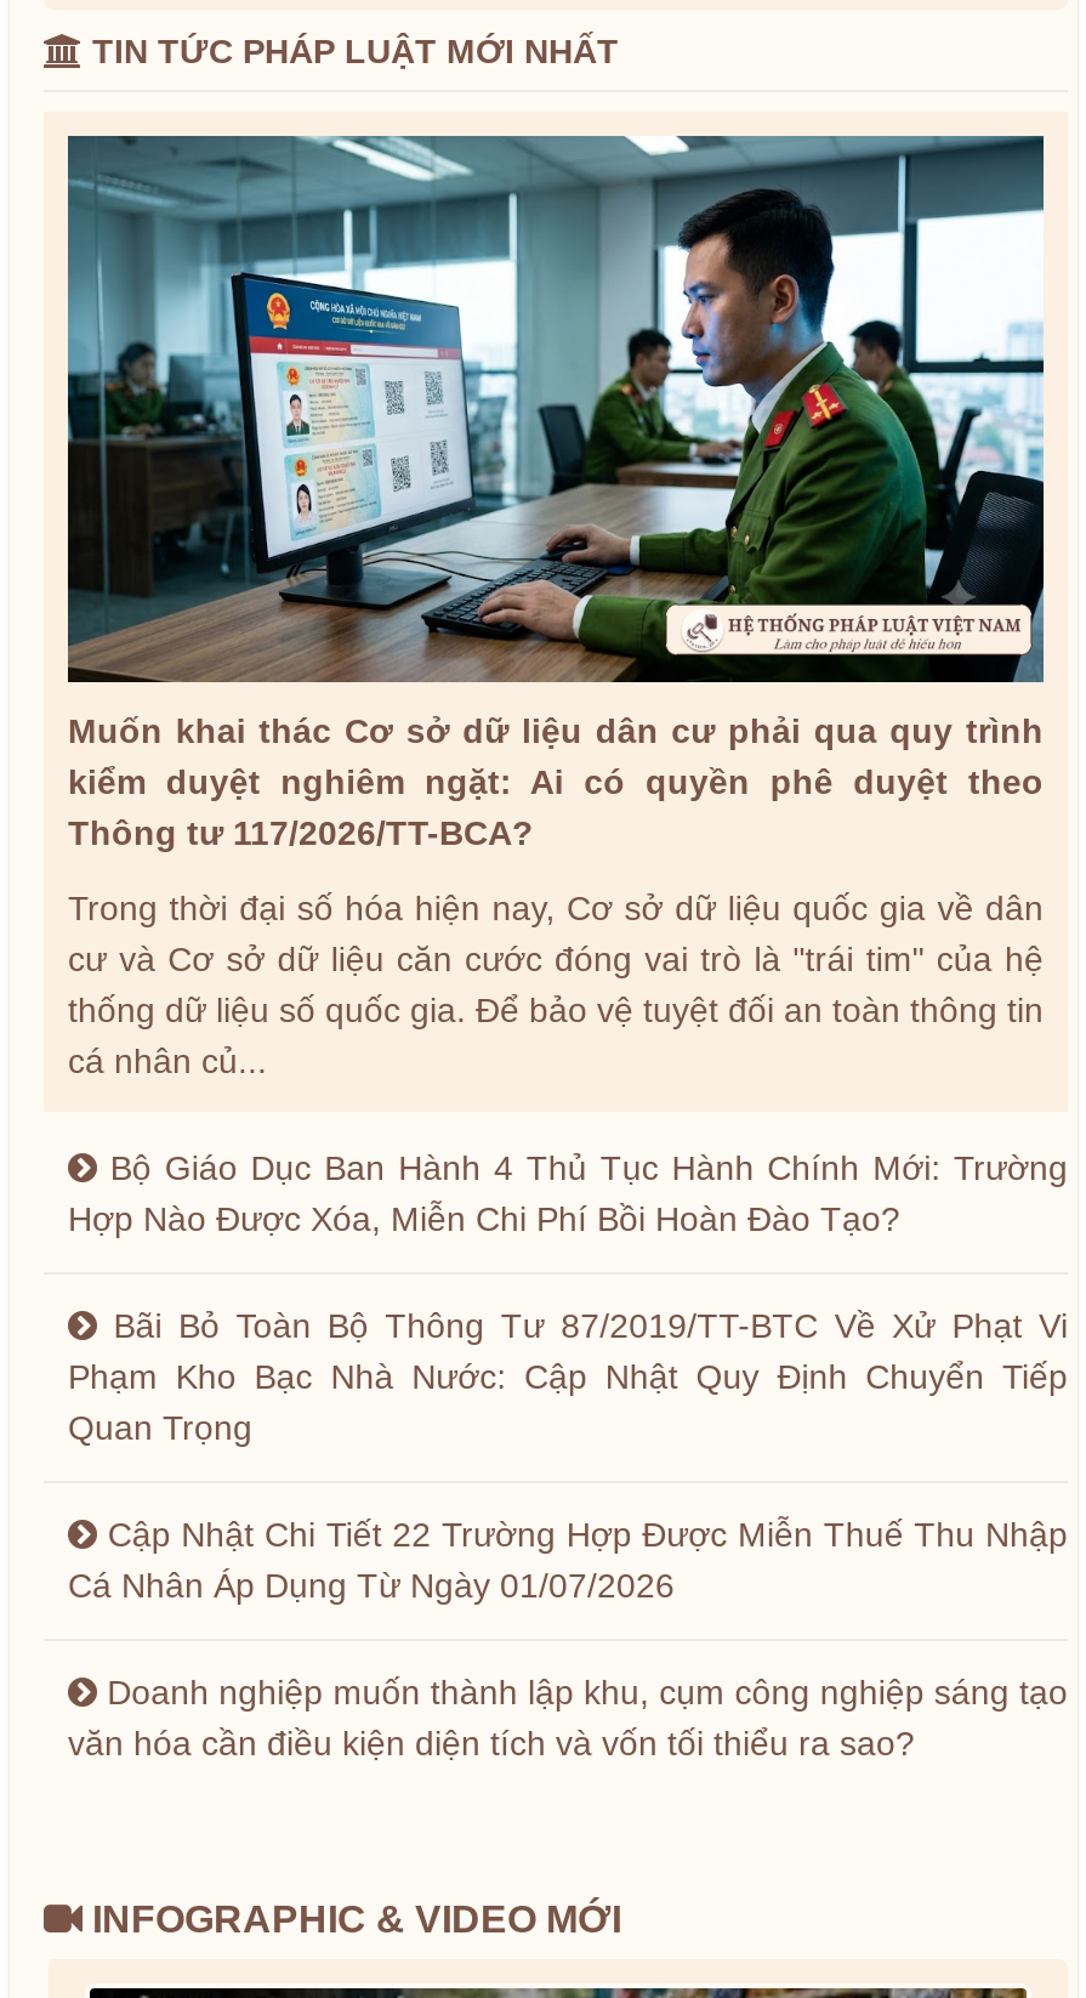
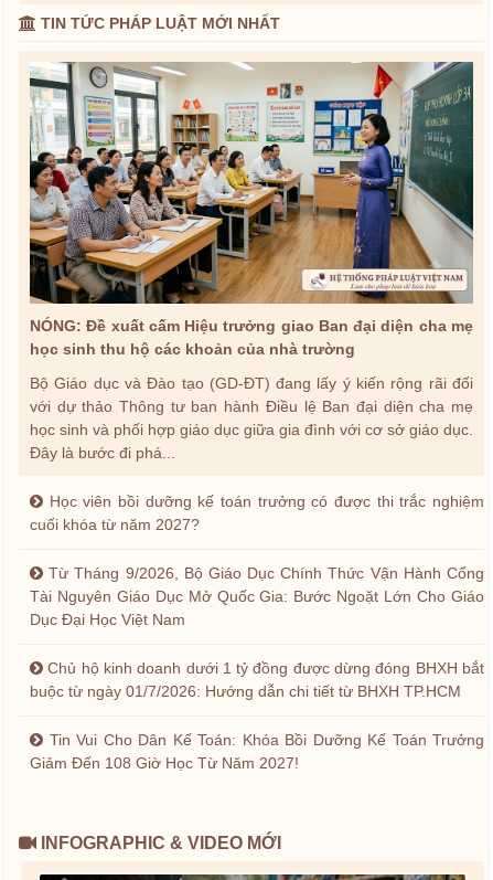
[66,134,1044,851] [image] | Muốn khai thác Cơ sở dữ liệu dân cư phải qua quy trình | kiểm duyệt nghiêm ngặt: Ai có quyền phê duyệt theo | Thông tư 117/2026/TT-BCA? -> [29,62,474,358] [image] | NÓNG: Đề xuất cấm Hiệu trưởng giao Ban đại diện cha mẹ | học sinh thu hộ các khoản của nhà trường
[68,887,1044,1079] Trong thời đại số hóa hiện nay, Cơ sở dữ liệu quốc gia về dân | cư và Cơ sở dữ liệu căn cước đóng vai trò là "trái tim" của hệ | thống dữ liệu số quốc gia. Để bảo vệ tuyệt đối an toàn thông tin | cá nhân củ... -> [30,375,473,462] Bộ Giáo dục và Đào tạo (GD-ĐT) đang lấy ý kiến rộng rãi đối | với dự thảo Thông tư ban hành Điều lệ Ban đại diện cha mẹ | học sinh và phối hợp giáo dục giữa gia đình với cơ sở giáo dục. | Đây là bước đi phá...
[68,1147,1068,1237] Bộ Giáo Dục Ban Hành 4 Thủ Tục Hành Chính Mới: Trường | Hợp Nào Được Xóa, Miễn Chi Phí Bồi Hoàn Đào Tạo? -> [30,493,484,534] Học viên bồi dưỡng kế toán trưởng có được thi trắc nghiệm | cuối khóa từ năm 2027?
[68,1305,1068,1446] Bãi Bỏ Toàn Bộ Thông Tư 87/2019/TT-BTC Về Xử Phạt Vi | Phạm Kho Bạc Nhà Nước: Cập Nhật Quy Định Chuyển Tiếp | Quan Trọng -> [30,565,484,629] Từ Tháng 9/2026, Bộ Giáo Dục Chính Thức Vận Hành Cổng | Tài Nguyên Giáo Dục Mở Quốc Gia: Bước Ngoặt Lớn Cho Giáo | Dục Đại Học Việt Nam
[68,1514,1068,1603] Cập Nhật Chi Tiết 22 Trường Hợp Được Miễn Thuế Thu Nhập | Cá Nhân Áp Dụng Từ Ngày 01/07/2026 -> [30,660,484,700] Chủ hộ kinh doanh dưới 1 tỷ đồng được dừng đóng BHXH bắt | buộc từ ngày 01/7/2026: Hướng dẫn chi tiết từ BHXH TP.HCM
[68,1671,1068,1761] Doanh nghiệp muốn thành lập khu, cụm công nghiệp sáng tạo | văn hóa cần điều kiện diện tích và vốn tối thiểu ra sao? -> [30,731,484,772] Tin Vui Cho Dân Kế Toán: Khóa Bồi Dưỡng Kế Toán Trưởng | Giảm Đến 108 Giờ Học Từ Năm 2027!

